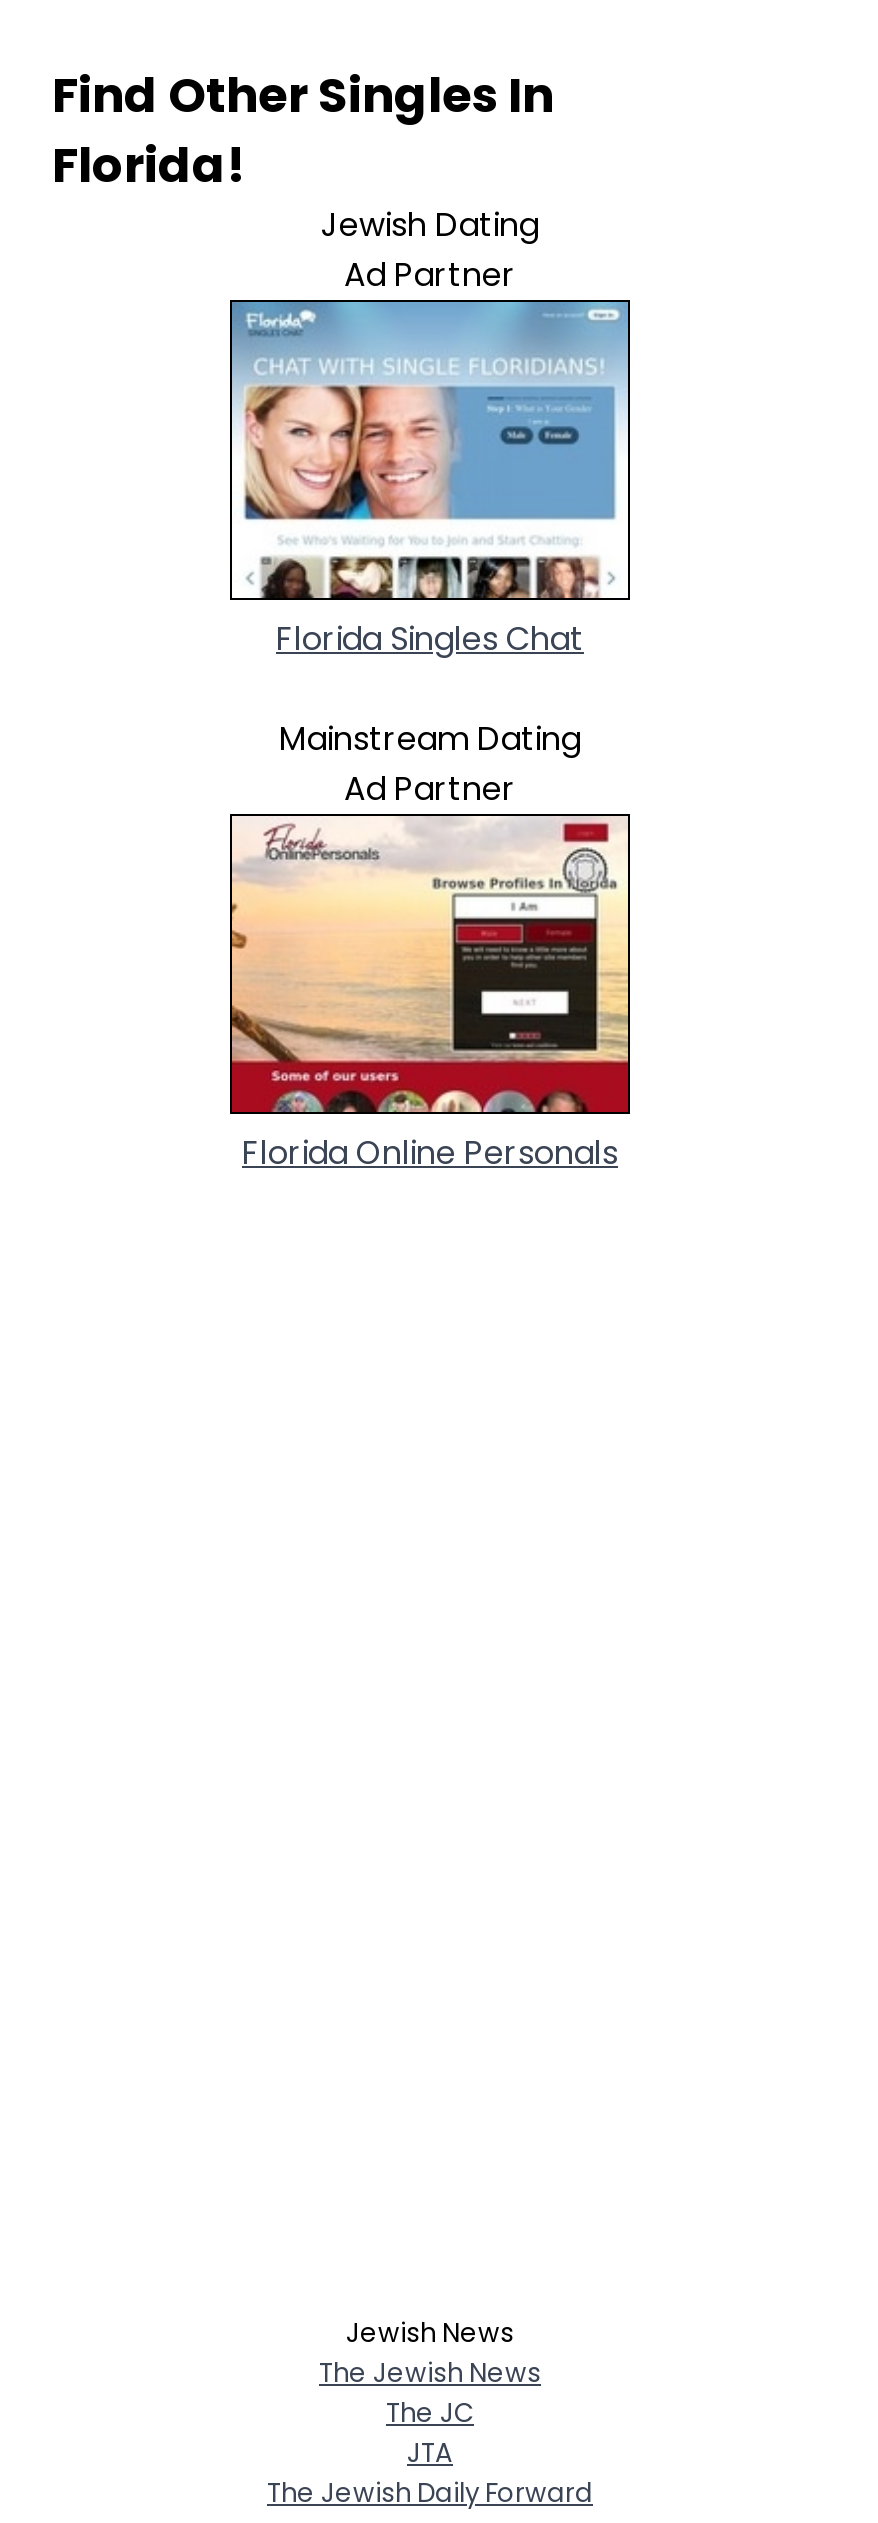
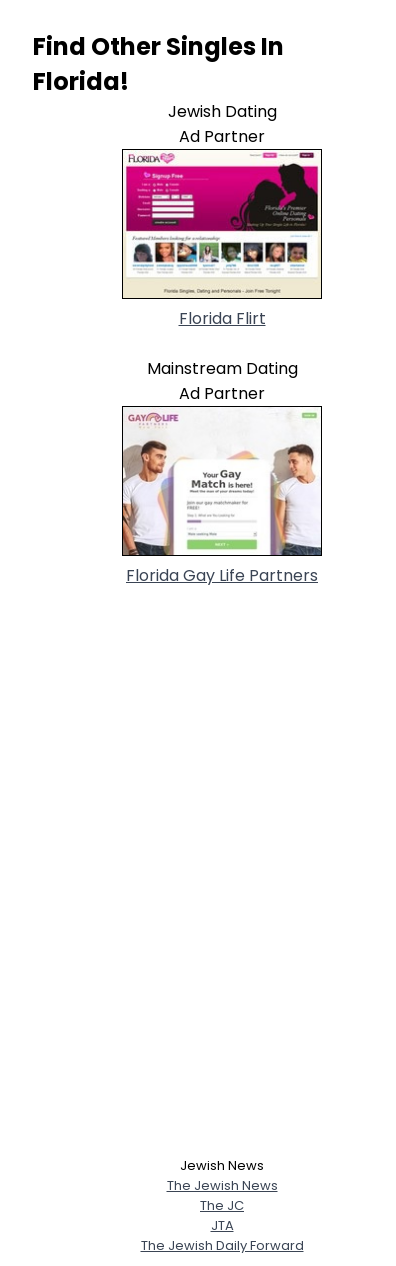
[230,300,630,661] [image] | Florida Singles Chat -> [122,149,322,330] [image] | Florida Flirt
[230,818,630,1175] [image] | Florida Online Personals -> [122,408,322,587] [image] | Florida Gay Life Partners

